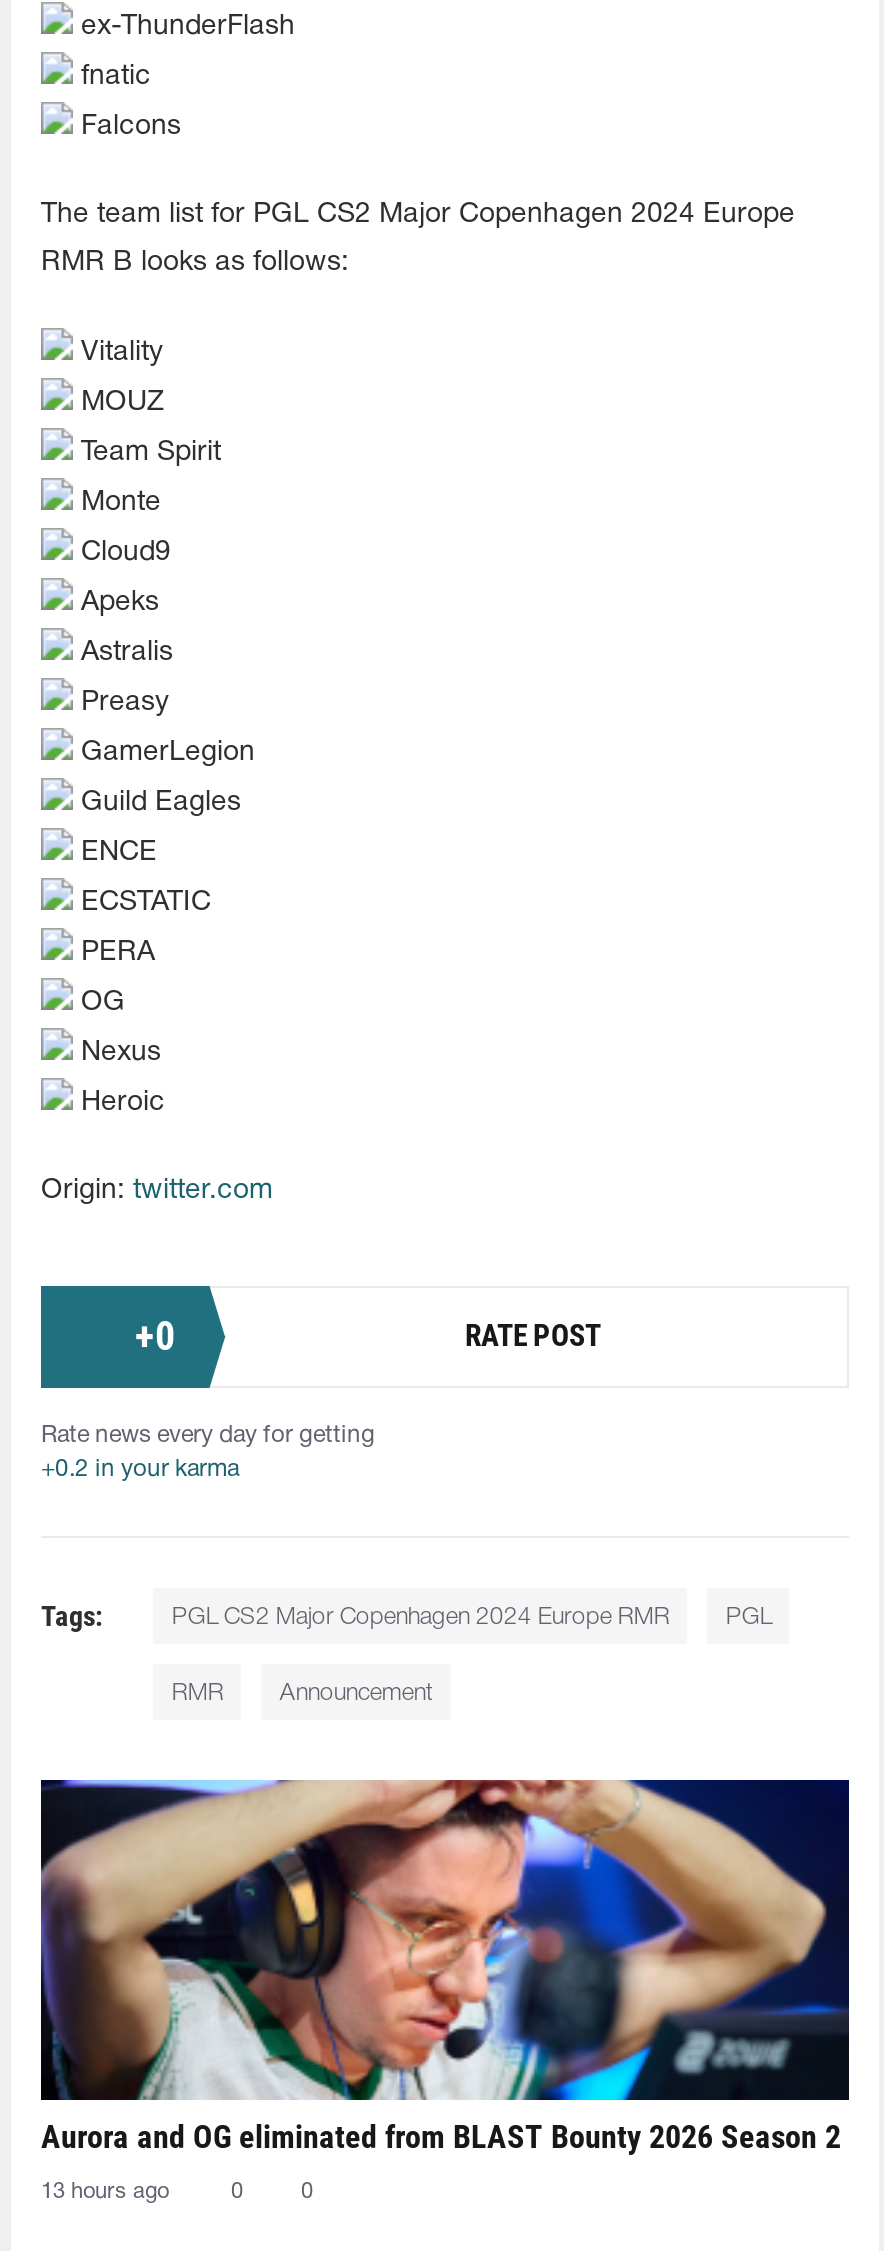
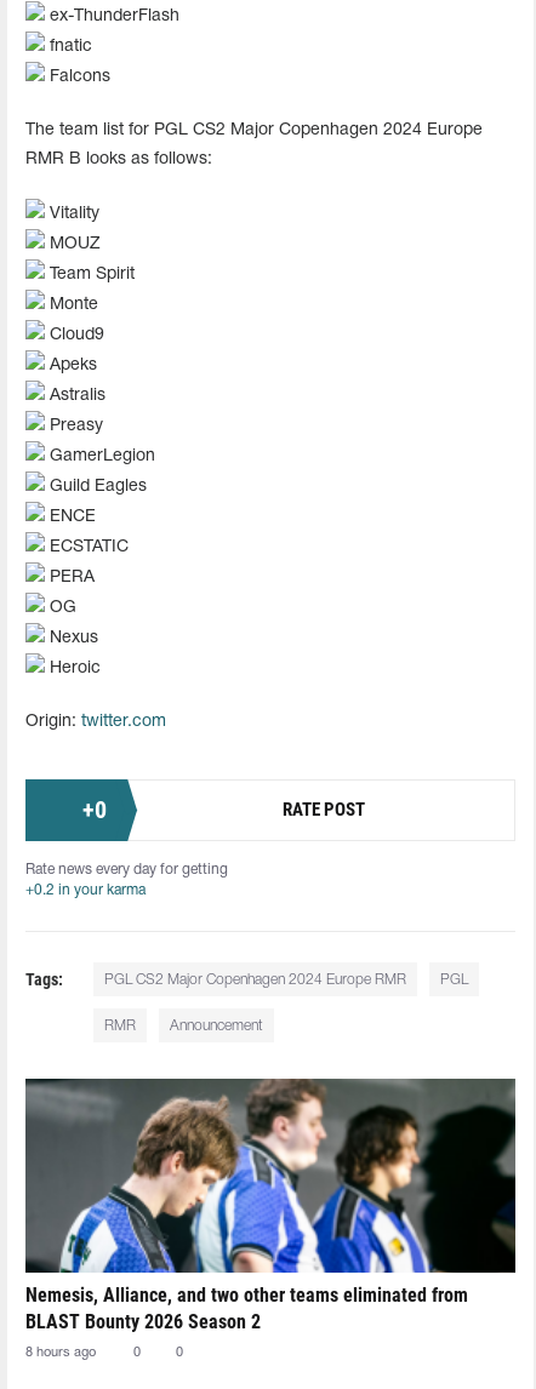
[41,1778,849,2155] [image] | Aurora and OG eliminated from BLAST Bounty 2026 Season 2 -> [25,1078,517,1333] [image] | Nemesis, Alliance, and two other teams eliminated from | BLAST Bounty 2026 Season 2
[41,2181,169,2201] 13 hours ago -> [25,1346,96,1358] 8 hours ago

